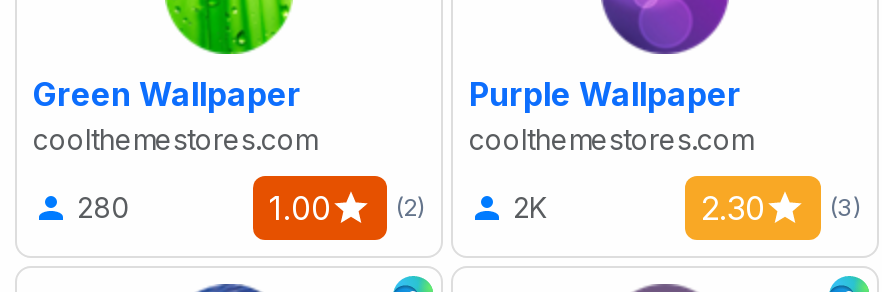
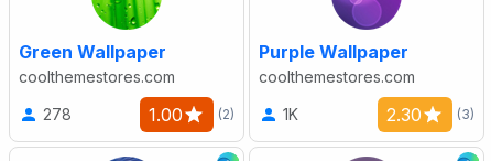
[77,191,129,225] 280 -> [43,105,72,124] 278
[513,191,547,225] 2K -> [283,105,298,124] 1K

